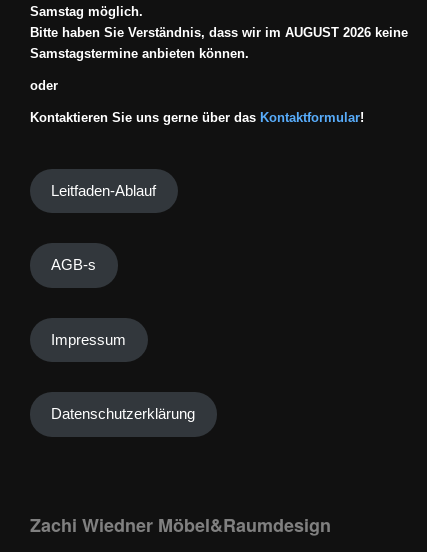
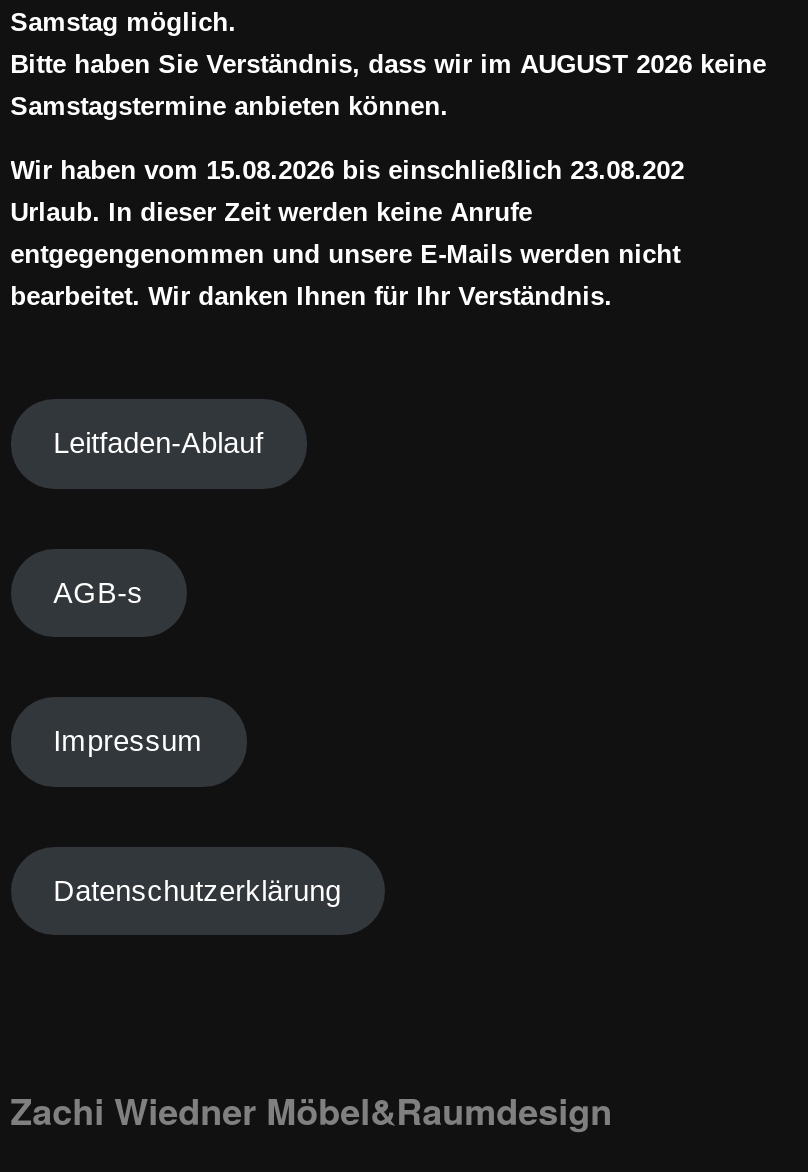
[30,78,364,125] oder | Kontaktieren Sie uns gerne über das Kontaktformular! -> [10,156,684,312] Wir haben vom 15.08.2026 bis einschließlich 23.08.202 | Urlaub. In dieser Zeit werden keine Anrufe | entgegengenommen und unsere E-Mails werden nicht | bearbeitet. Wir danken Ihnen für Ihr Verständnis.

